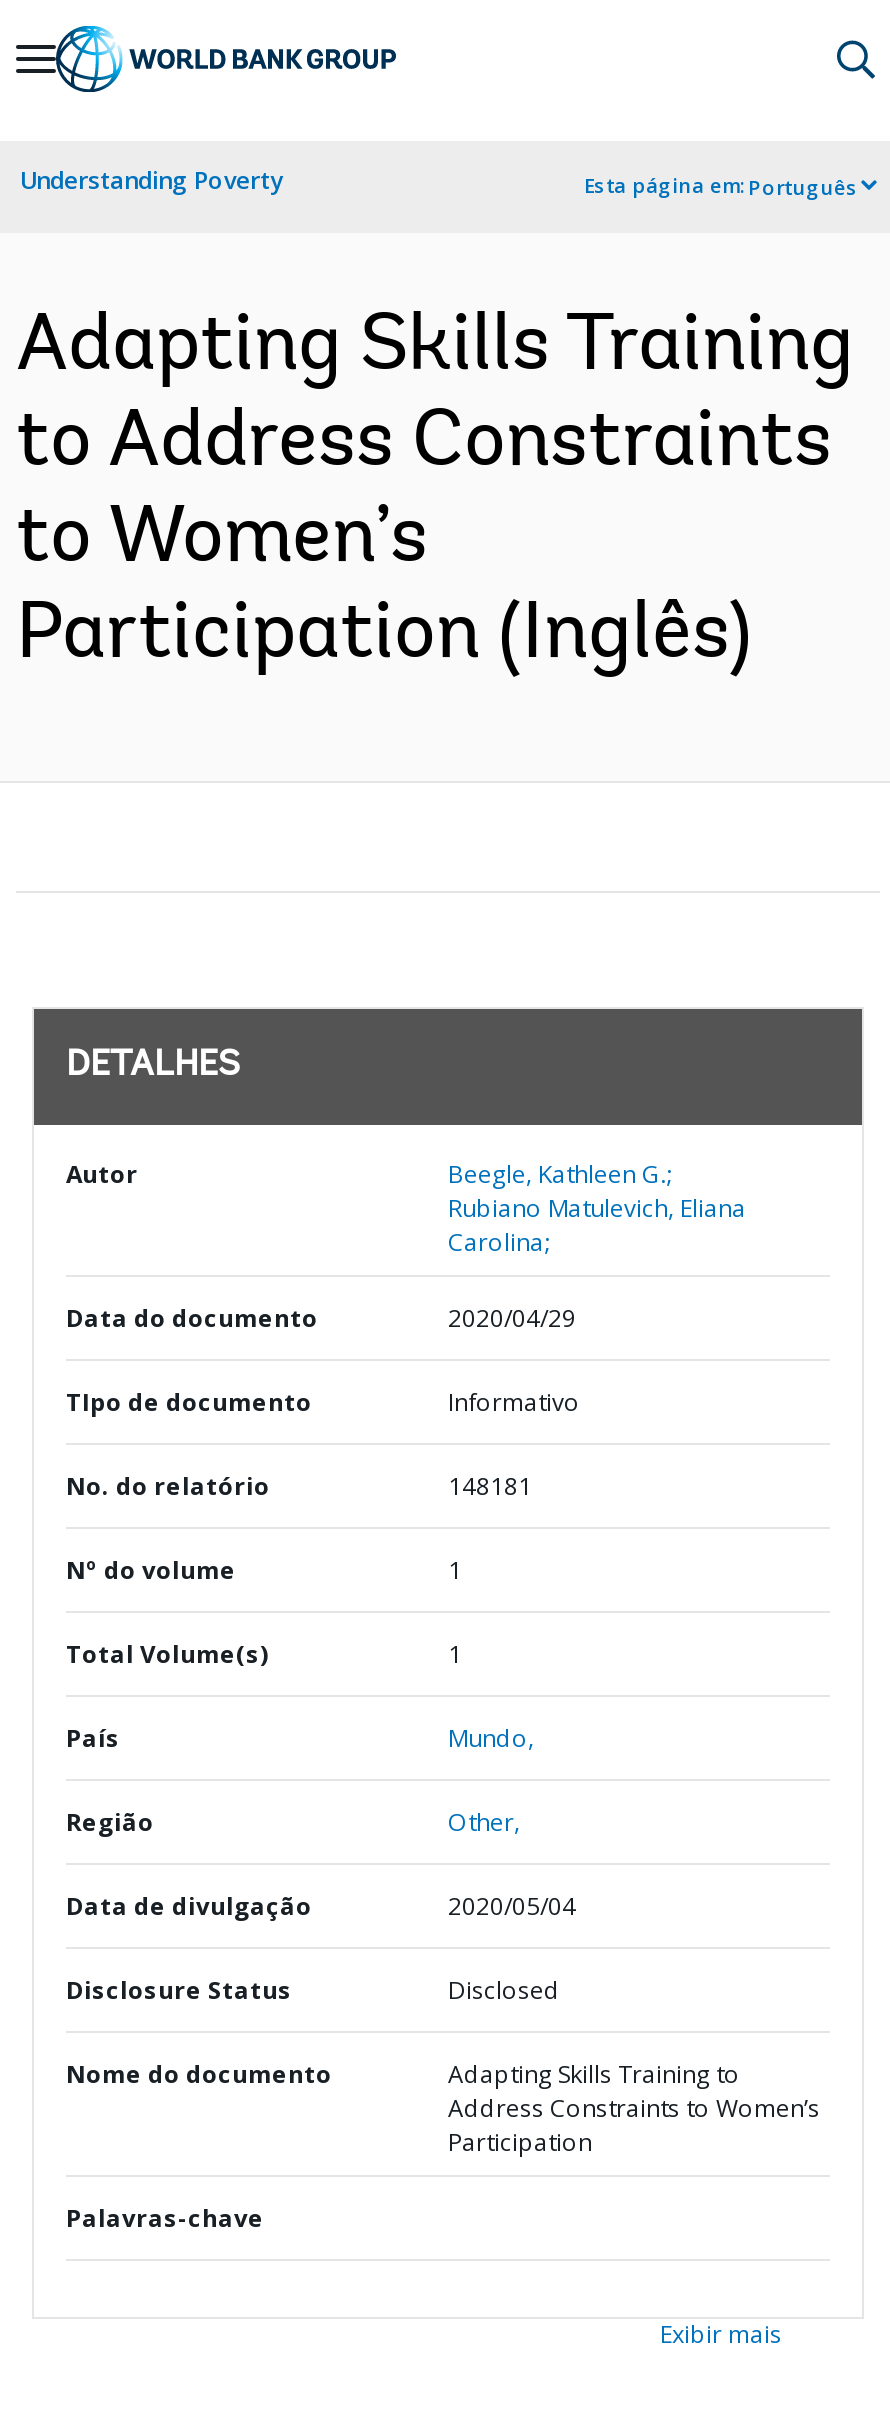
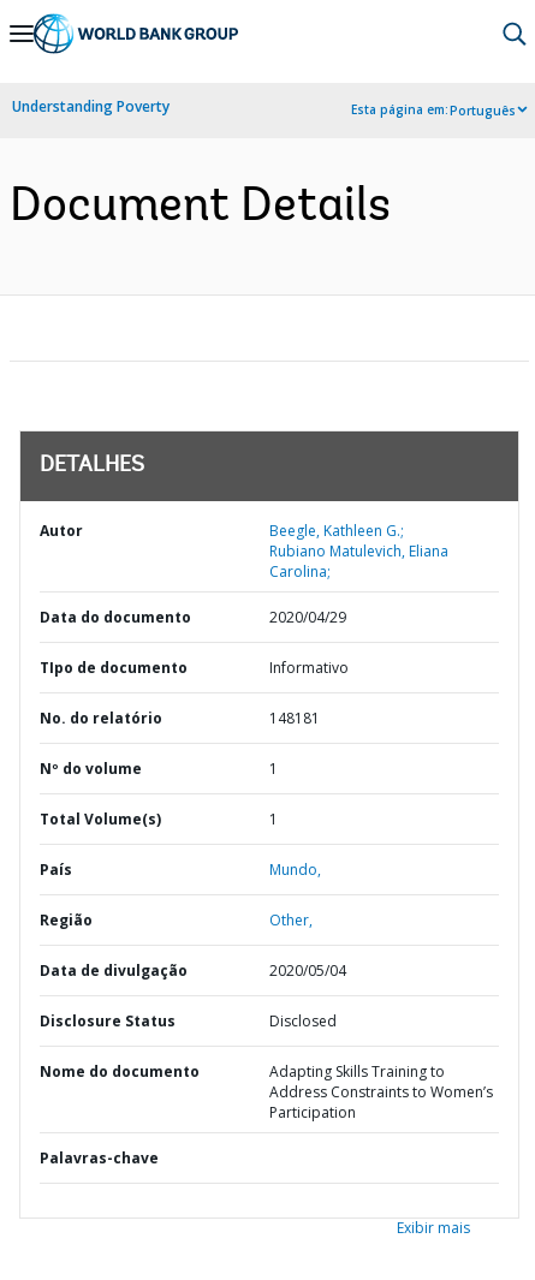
[16,309,854,677] Adapting Skills Training | to Address Constraints | to Women’s | Participation (Inglês) -> [10,184,391,232] Document Details

